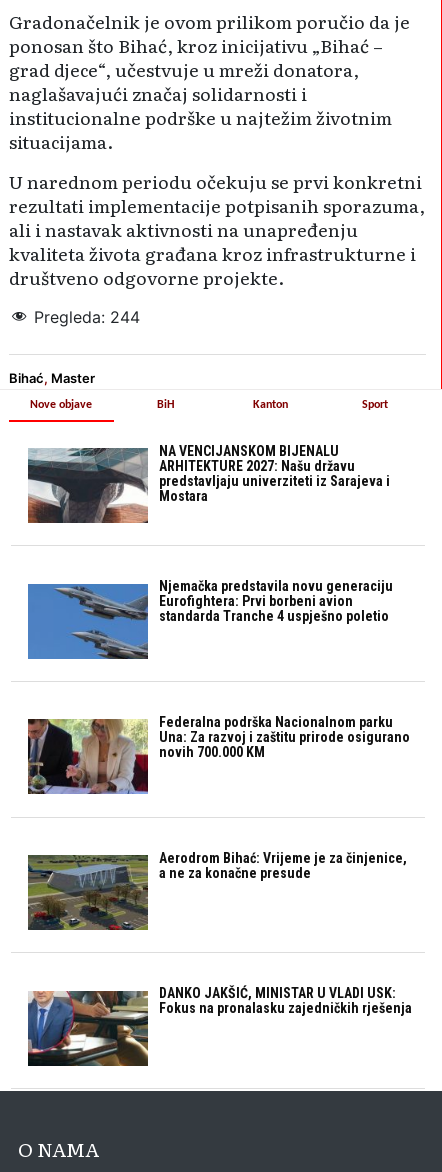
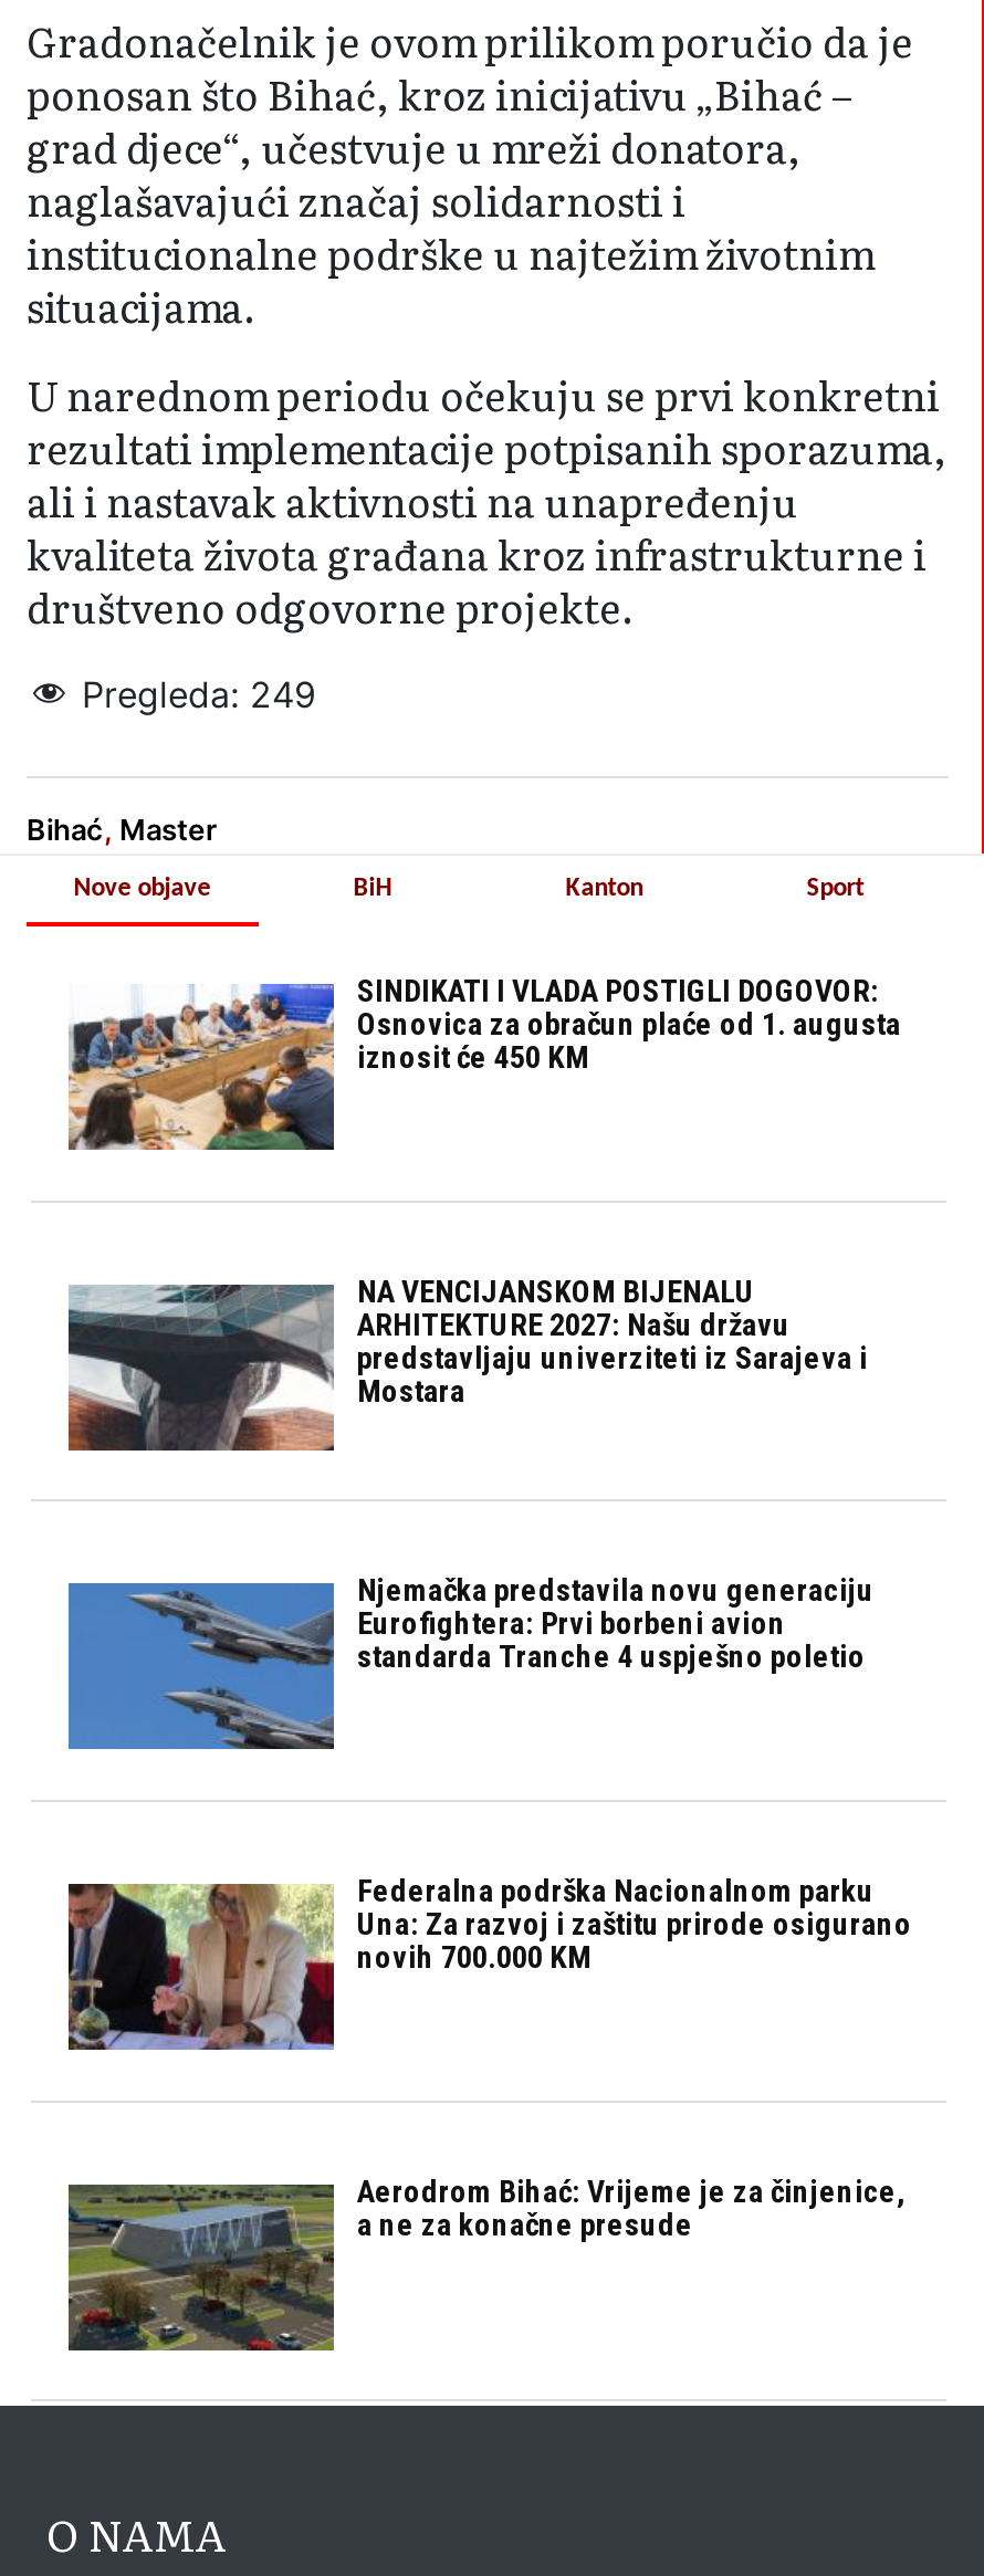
[34,307,140,327] Pregleda: 244 -> [82,671,316,716] Pregleda: 249
none -> [69,972,901,1152] [image] | SINDIKATI I VLADA POSTIGLI DOGOVOR: | Osnovica za obračun plaće od 1. augusta | iznosit će 450 KM
moved [26,443,409,881] -> [64,1272,912,2241]: [image] | NA VENCIJANSKOM BIJENALU | ARHITEKTURE 2027: Našu državu | ... | Aerodrom Bihać: Vrijeme je za činjenice, | a ne za konačne presude
moved [26,854,153,932] -> [64,2182,345,2355]: [image]
[28,985,411,1067] [image] | DANKO JAKŠIĆ, MINISTAR U VLADI USK: | Fokus na pronalasku zajedničkih rješenja -> none

